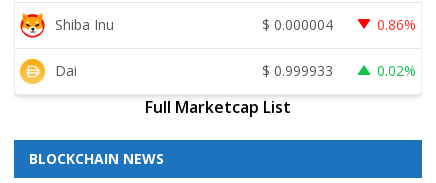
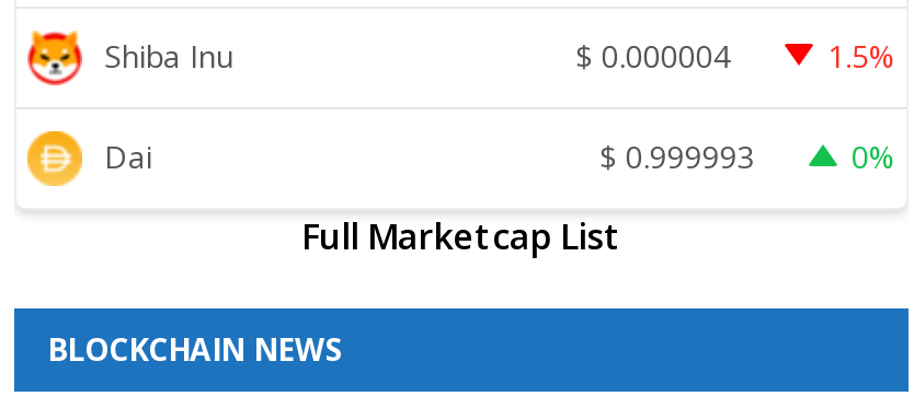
[377,15,416,34] 0.86% -> [827,36,895,78] 1.5%
[262,61,333,80] $ 0.999933 -> [599,137,755,178] $ 0.999993
[377,61,416,80] 0.02% -> [852,137,895,178] 0%

